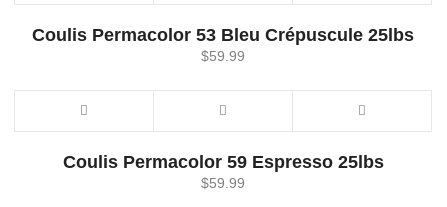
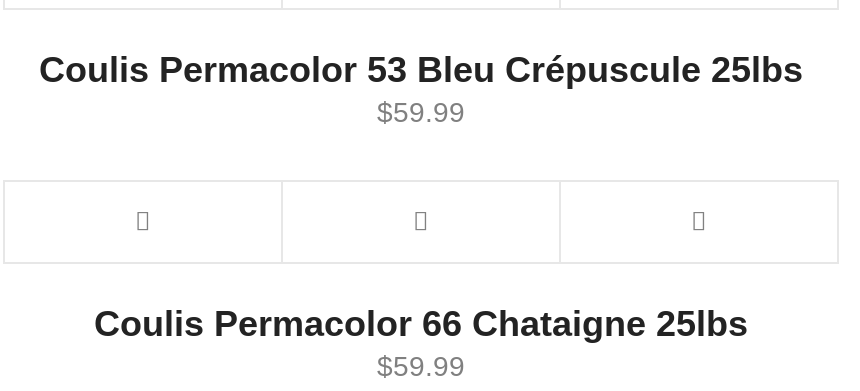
[62,151,383,171] Coulis Permacolor 59 Espresso 25lbs -> [94,303,748,343] Coulis Permacolor 66 Chataigne 25lbs

